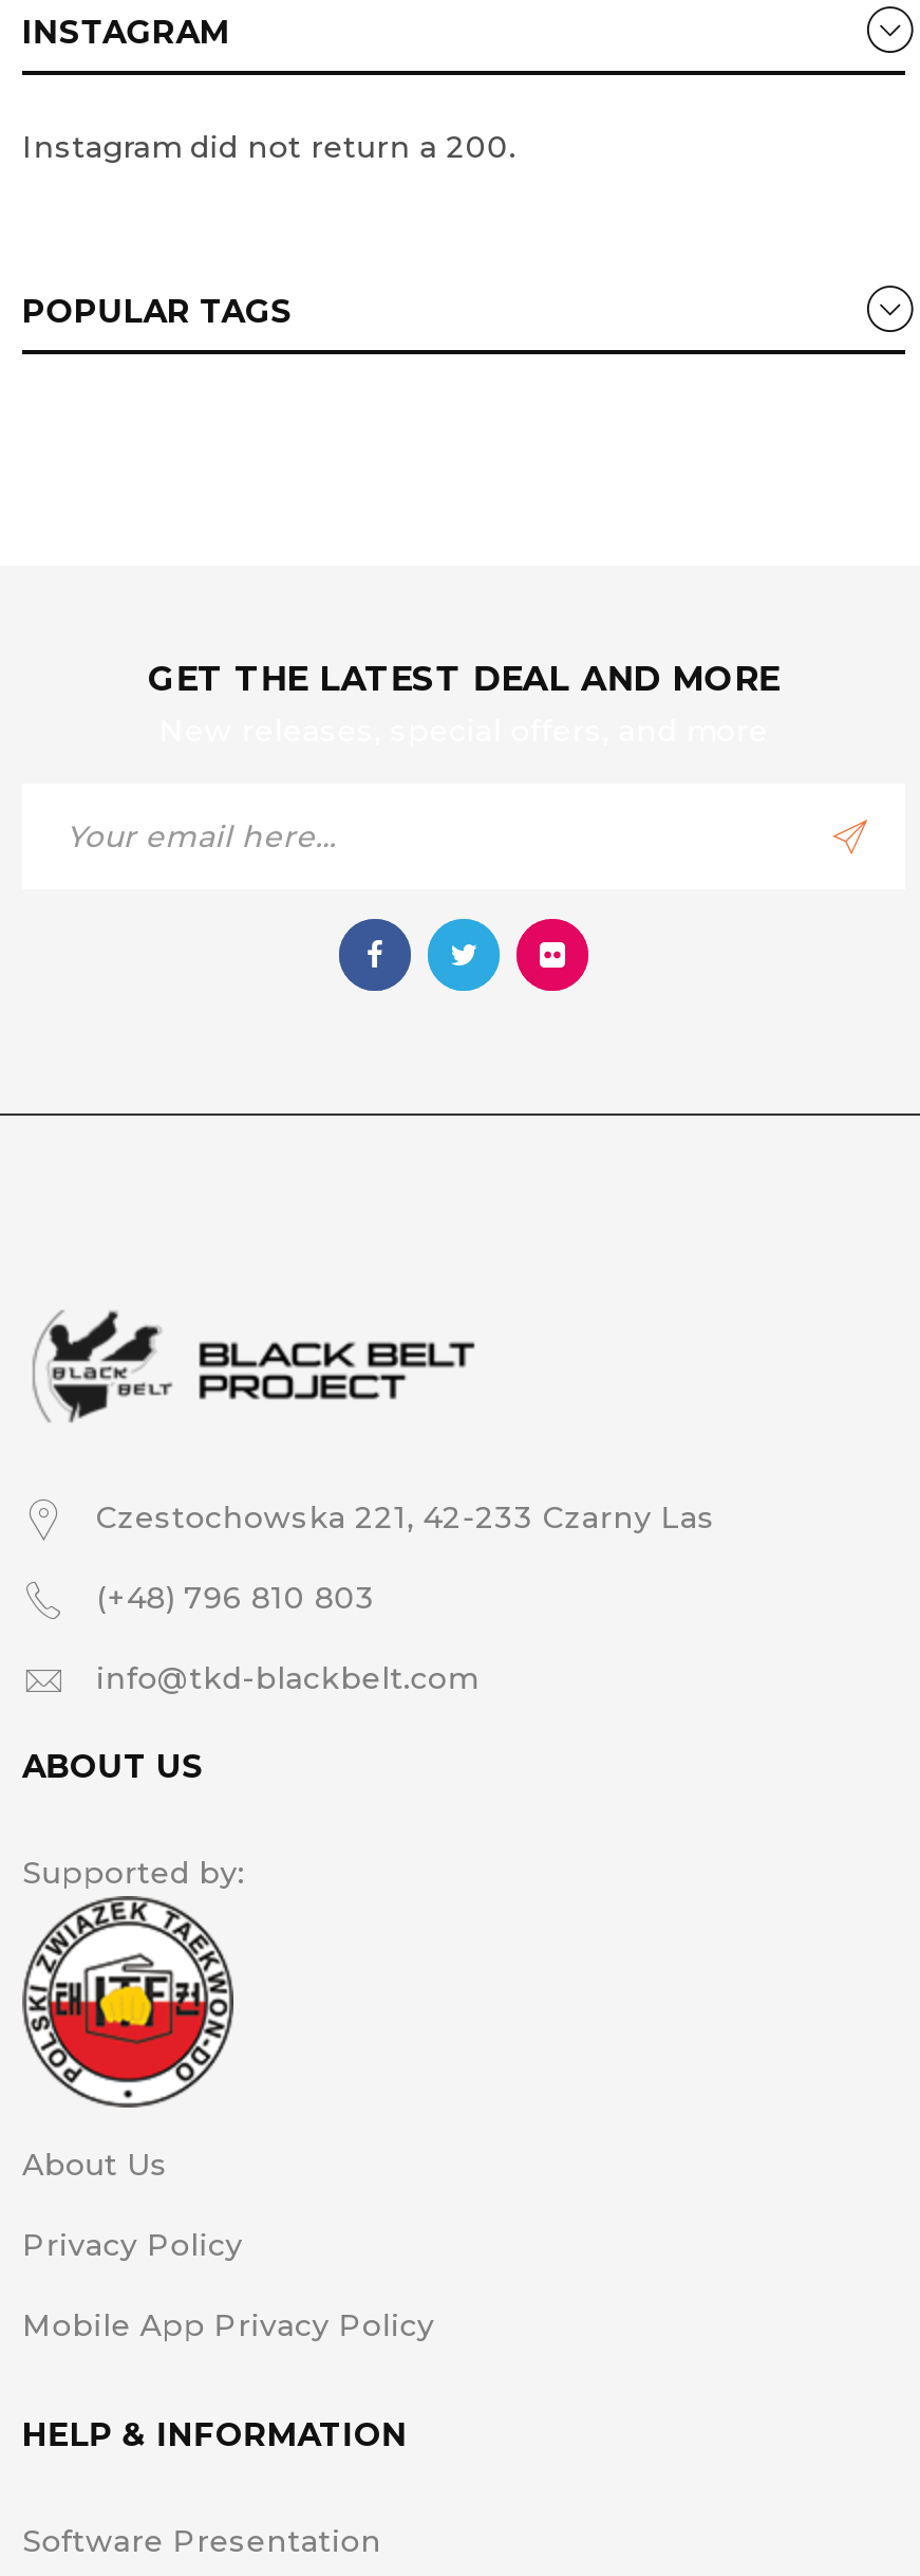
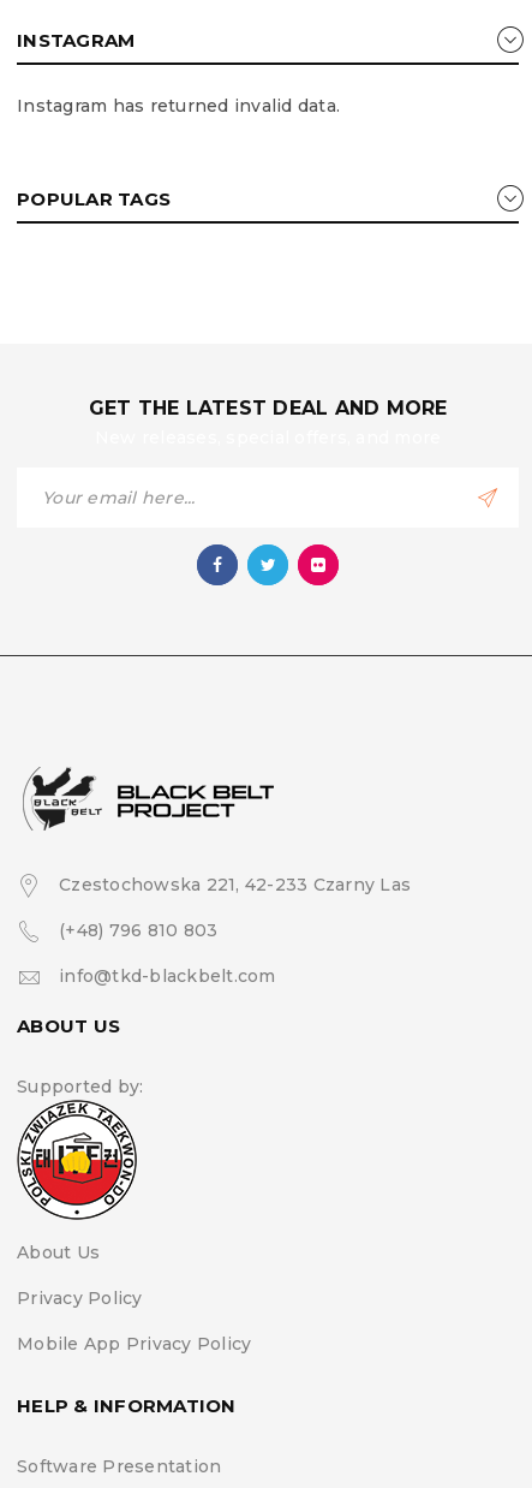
[22,128,516,166] Instagram did not return a 200. -> [17,95,340,117] Instagram has returned invalid data.

